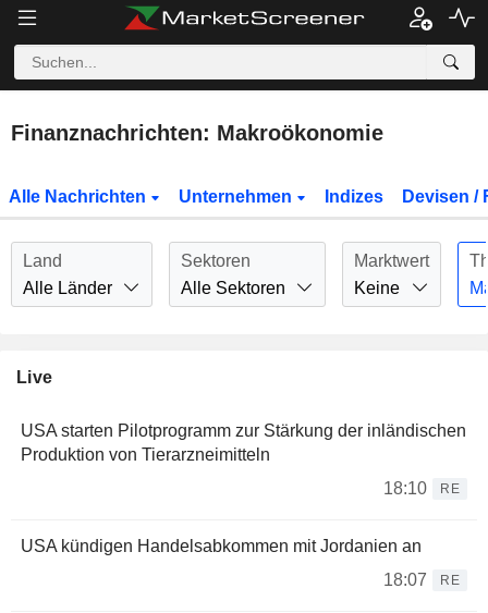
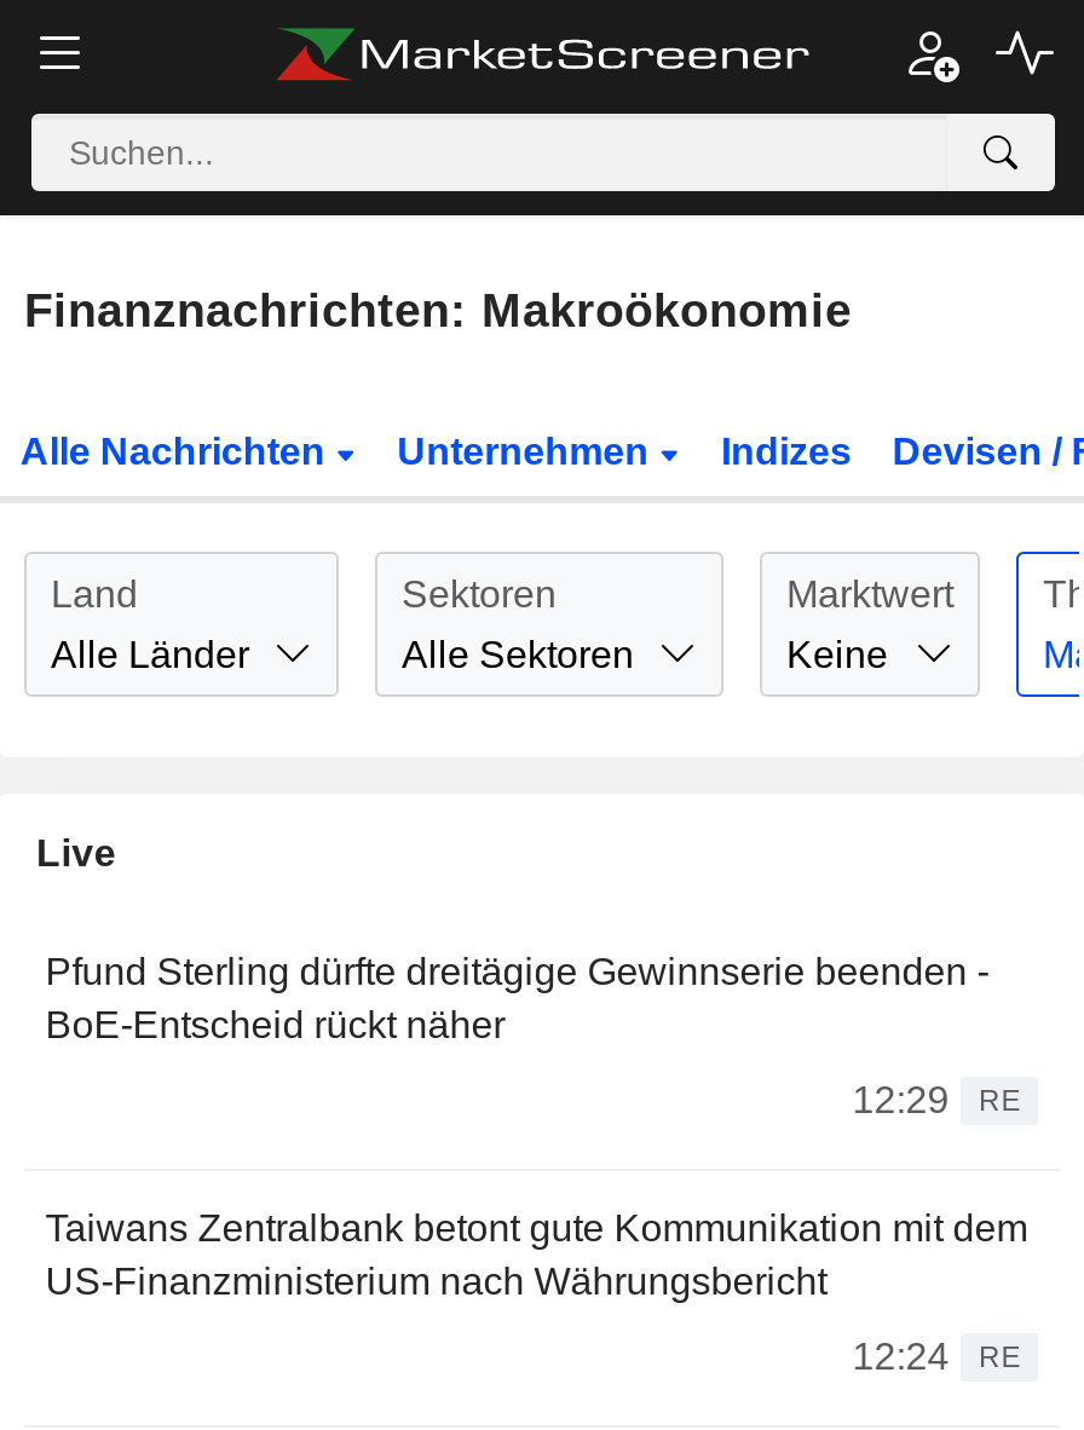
[20,422,466,464] USA starten Pilotprogramm zur Stärkung der inländischen | Produktion von Tierarzneimitteln -> [45,951,989,1046] Pfund Sterling dürfte dreitägige Gewinnserie beenden - | BoE-Entscheid rückt näher
[384,479,460,498] 18:10 RE -> [852,1080,1021,1121] 12:29 RE
[20,537,421,556] USA kündigen Handelsabkommen mit Jordanien an -> [45,1208,1028,1302] Taiwans Zentralbank betont gute Kommunikation mit dem | US-Finanzministerium nach Währungsbericht
[384,571,460,589] 18:07 RE -> [852,1336,1021,1377] 12:24 RE

